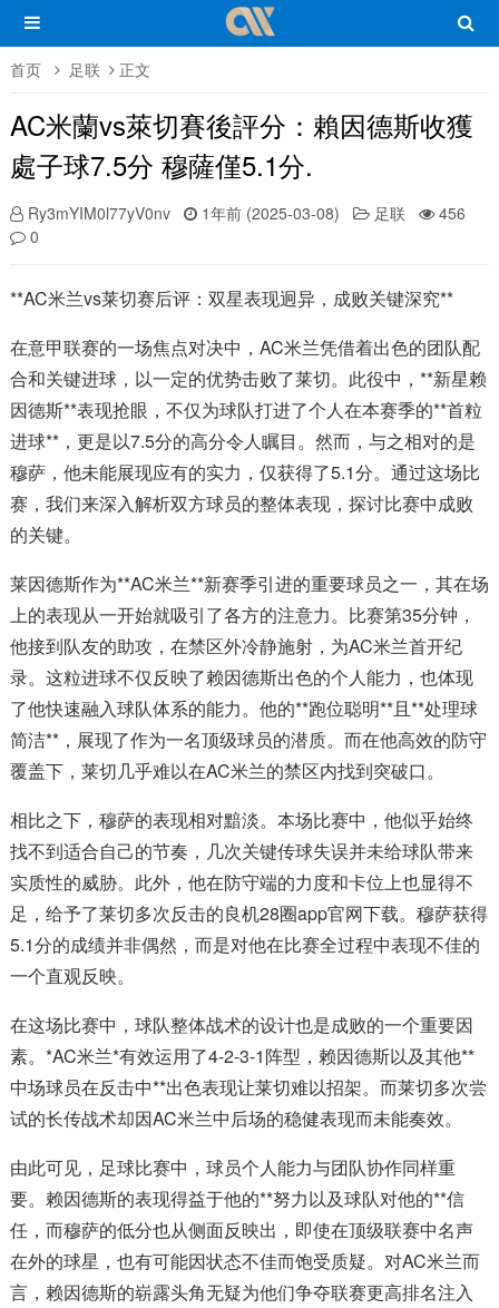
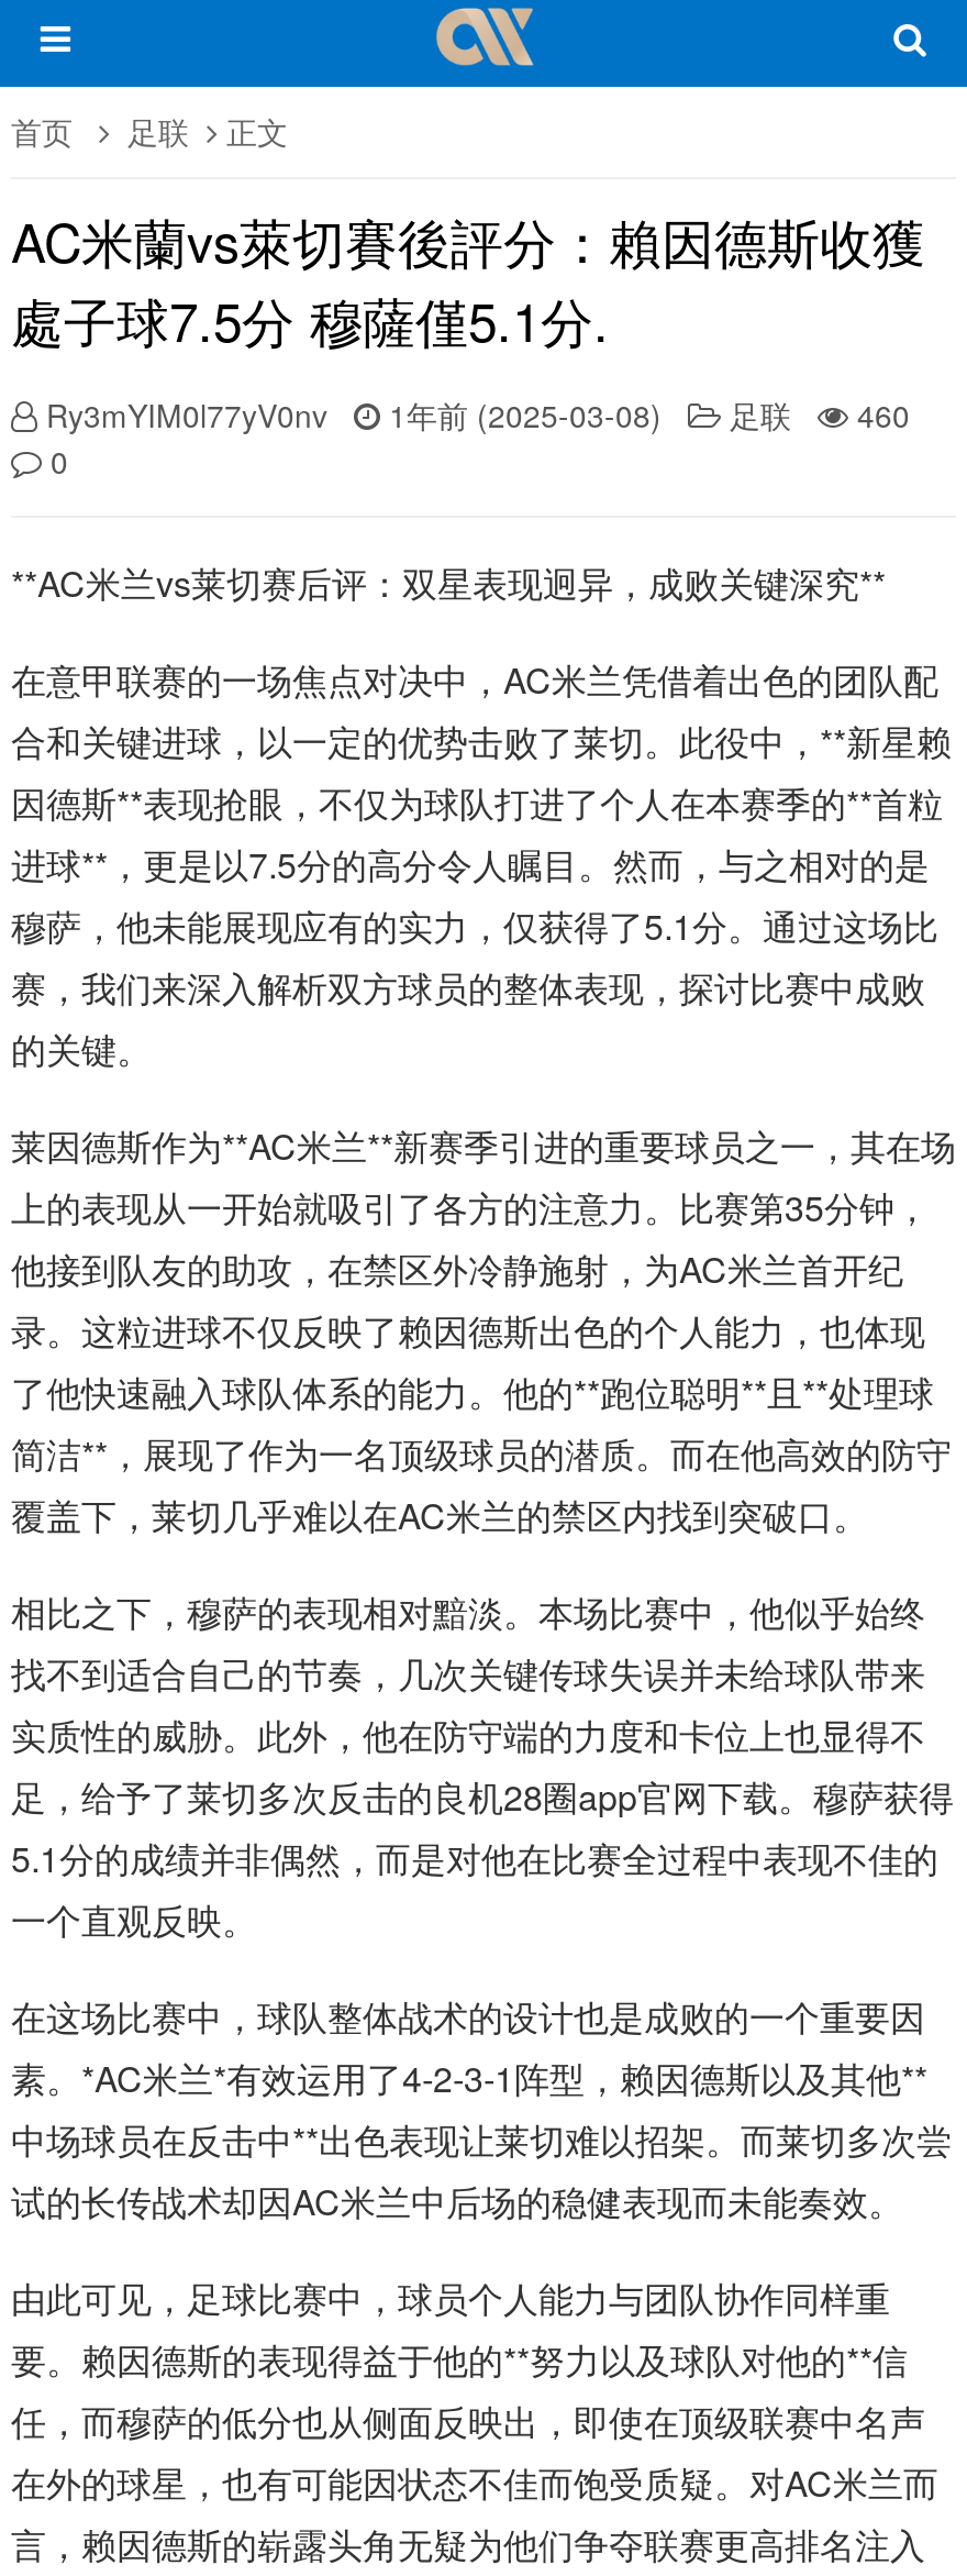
[28,202,466,224] Ry3mYIM0l77yV0nv 1年前 (2025-03-08) 足联 456 -> [46,393,910,436] Ry3mYIM0l77yV0nv 1年前 (2025-03-08) 足联 460

